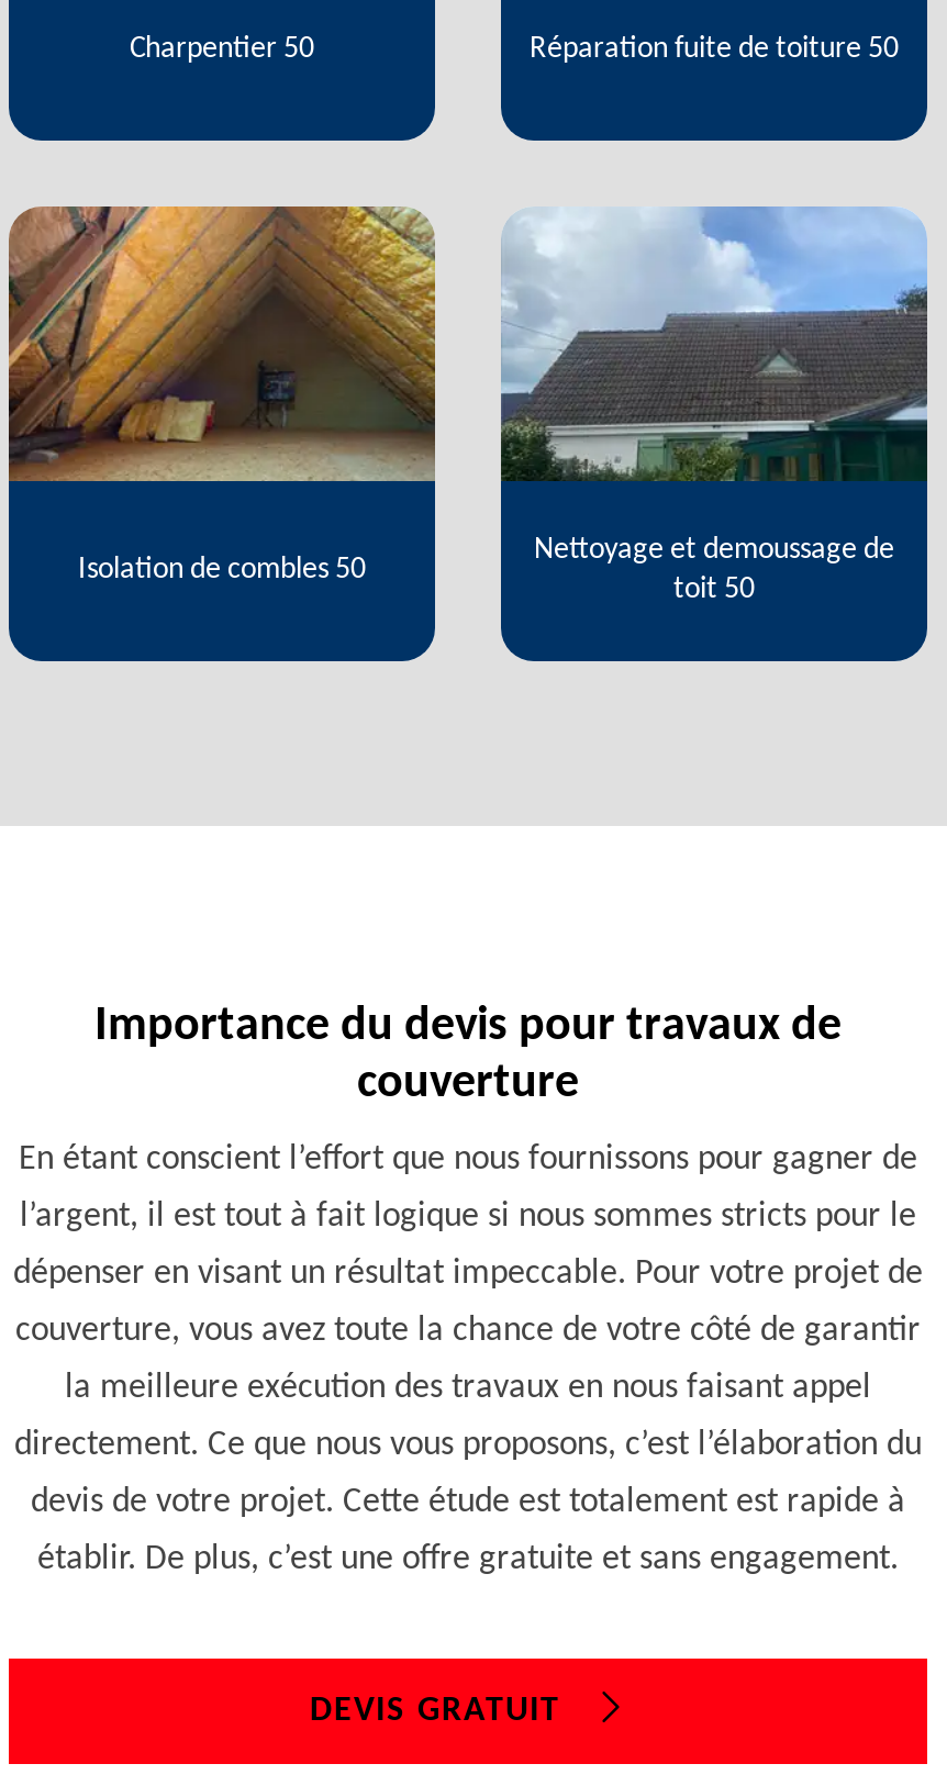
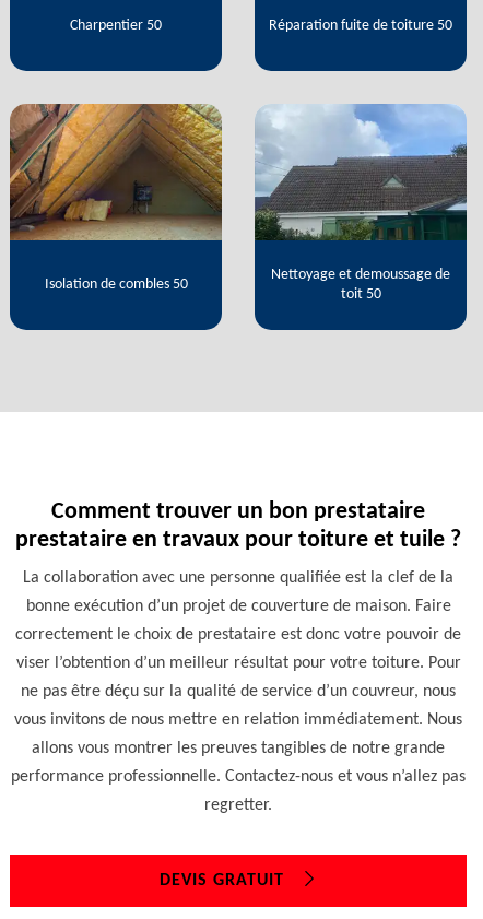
[13,1001,923,1576] Importance du devis pour travaux de | couverture | En étant conscient l’effort que nous fournissons pour gagner de | l’argent, il est tout à fait logique si nous sommes stricts pour le | dépenser en visant un résultat impeccable. Pour votre projet de | couverture, vous avez toute la chance de votre côté de garantir | la meilleure exécution des travaux en nous faisant appel | directement. Ce que nous vous proposons, c’est l’élaboration du | devis de votre projet. Cette étude est totalement est rapide à | établir. De plus, c’est une offre gratuite et sans engagement. -> [11,499,466,814] Comment trouver un bon prestataire | prestataire en travaux pour toiture et tuile ? | La collaboration avec une personne qualifiée est la clef de la | bonne exécution d’un projet de couverture de maison. Faire | correctement le choix de prestataire est donc votre pouvoir de | viser l’obtention d’un meilleur résultat pour votre toiture. Pour | ne pas être déçu sur la qualité de service d’un couvreur, nous | vous invitons de nous mettre en relation immédiatement. Nous | allons vous montrer les preuves tangibles de notre grande | performance professionnelle. Contactez-nous et vous n’allez pas | regretter.

